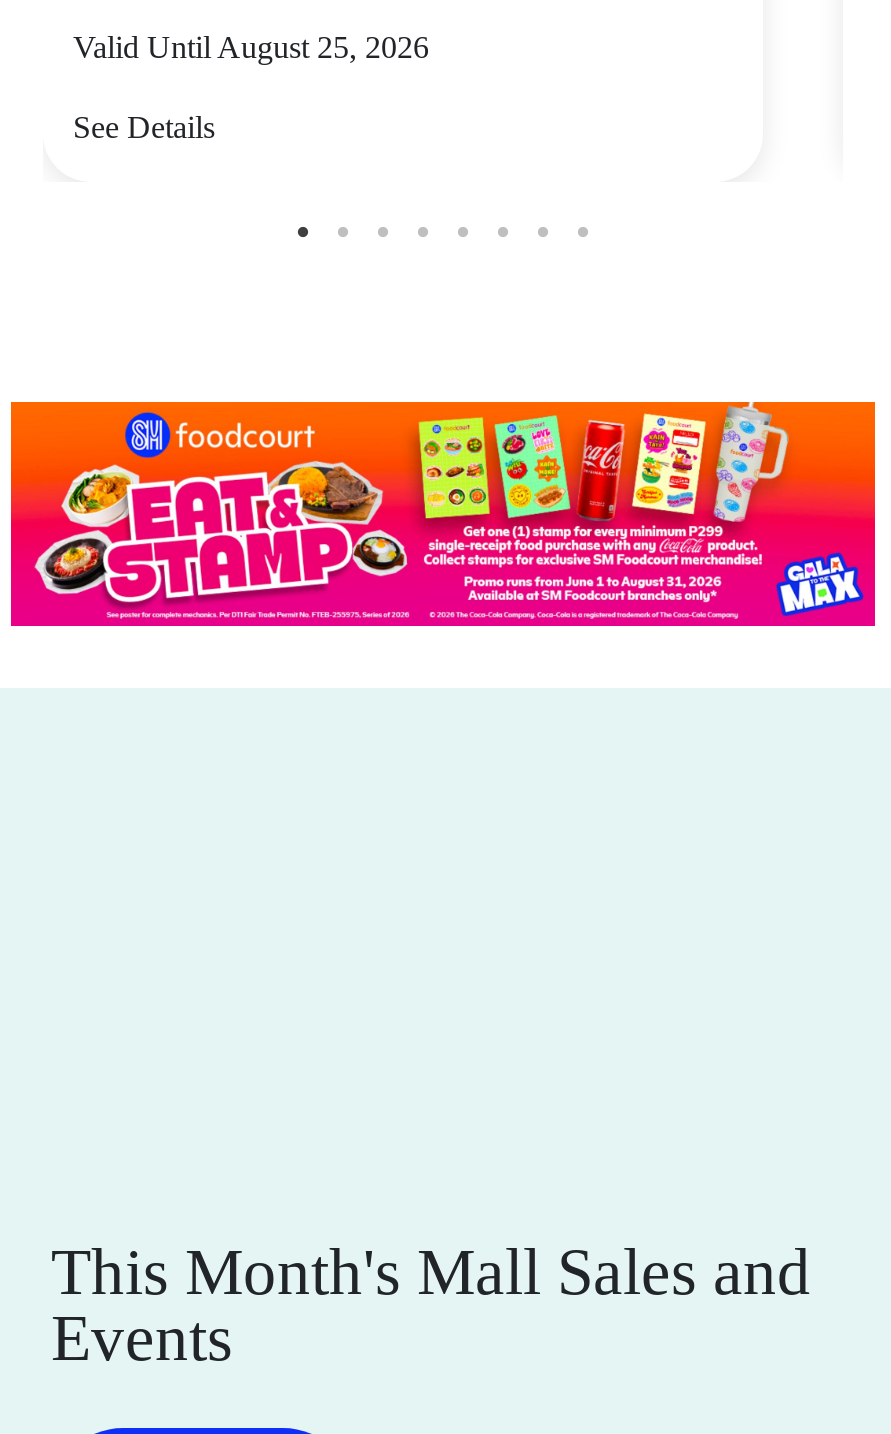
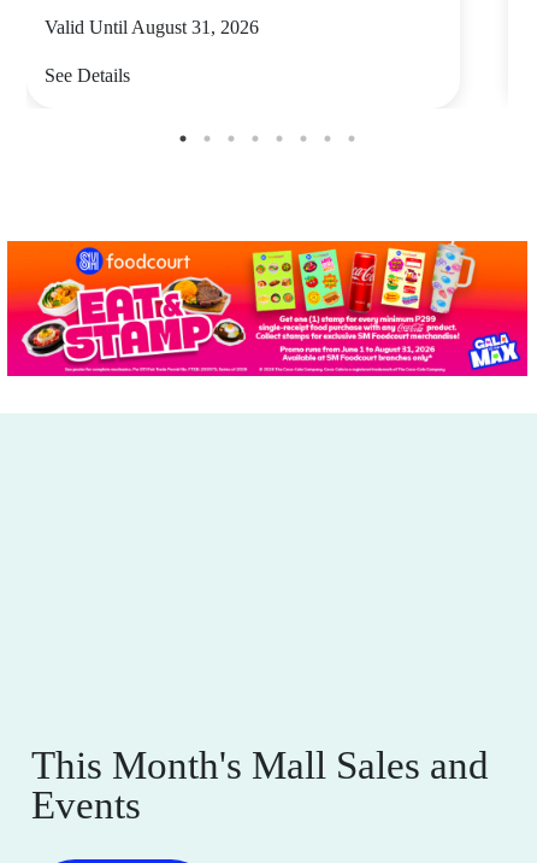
[73,30,429,64] Valid Until August 25, 2026 -> [45,17,259,37] Valid Until August 31, 2026

